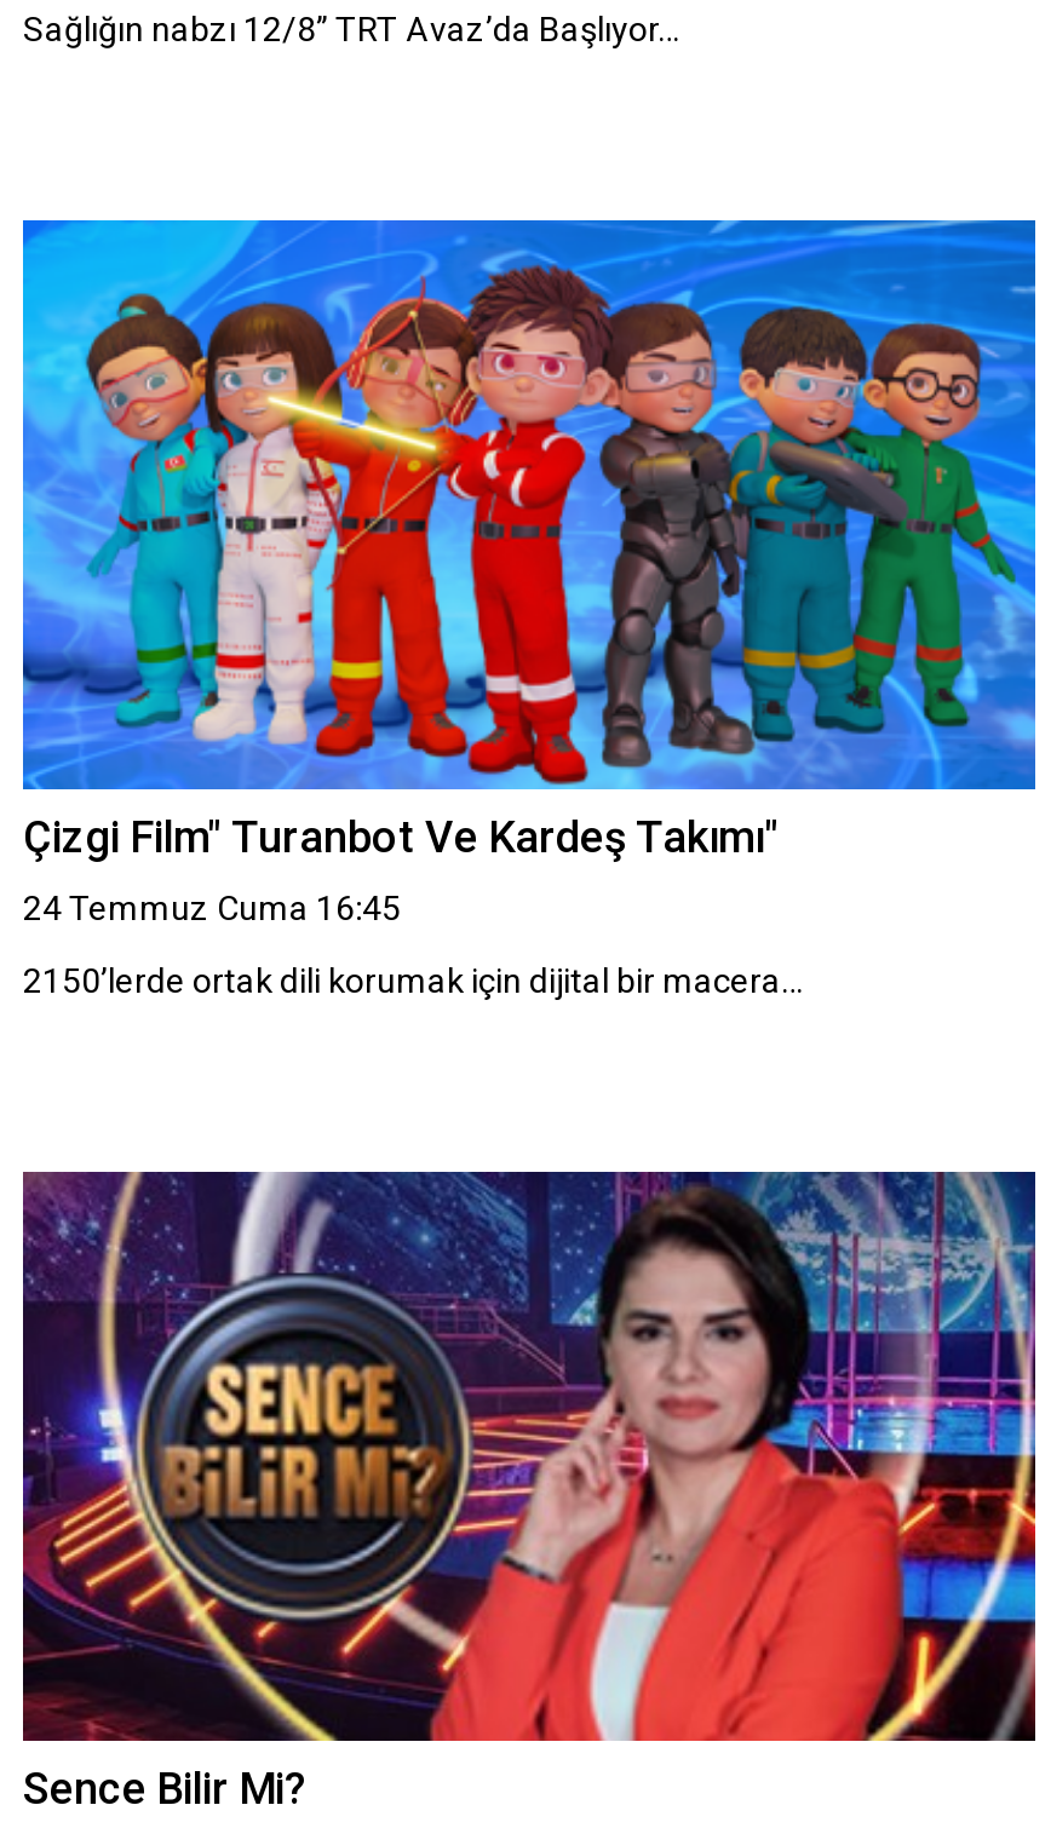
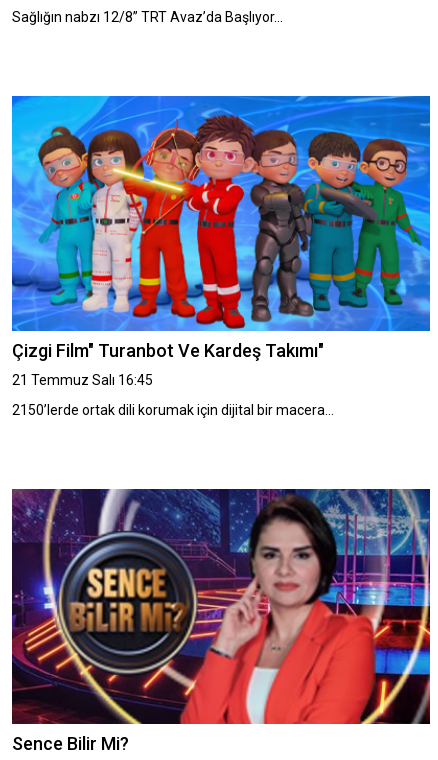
[23,890,401,928] 24 Temmuz Cuma 16:45 -> [12,372,153,388] 21 Temmuz Salı 16:45

